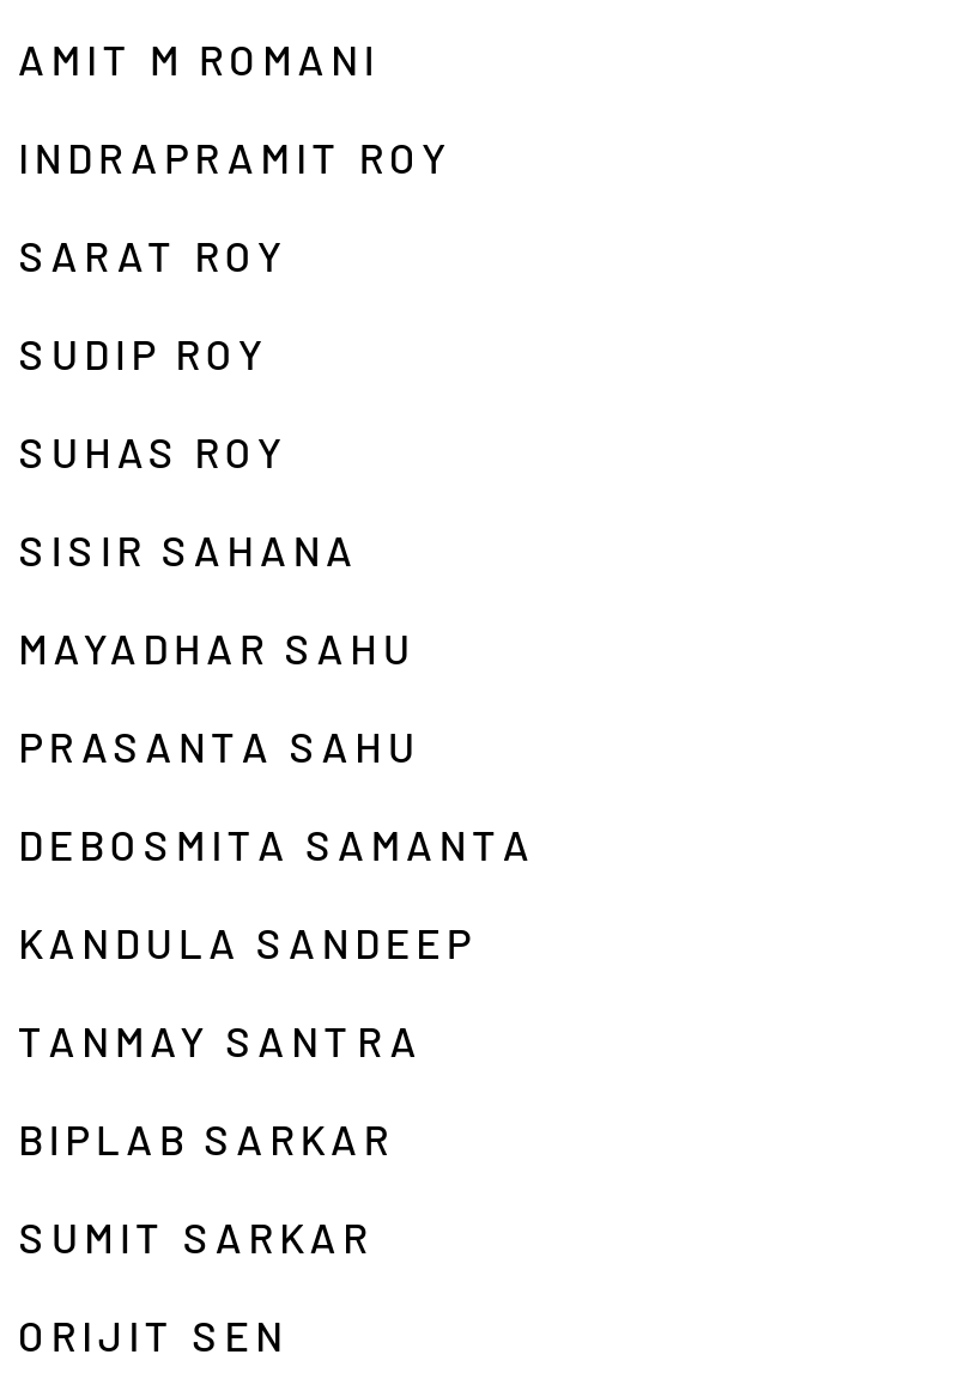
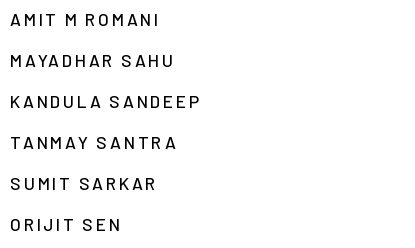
[18,132,453,572] INDRAPRAMIT ROY | SARAT ROY | SUDIP ROY | SUHAS ROY | SISIR SAHANA -> none
[18,721,536,867] PRASANTA SAHU | DEBOSMITA SAMANTA -> none
[18,1113,394,1161] BIPLAB SARKAR -> none

